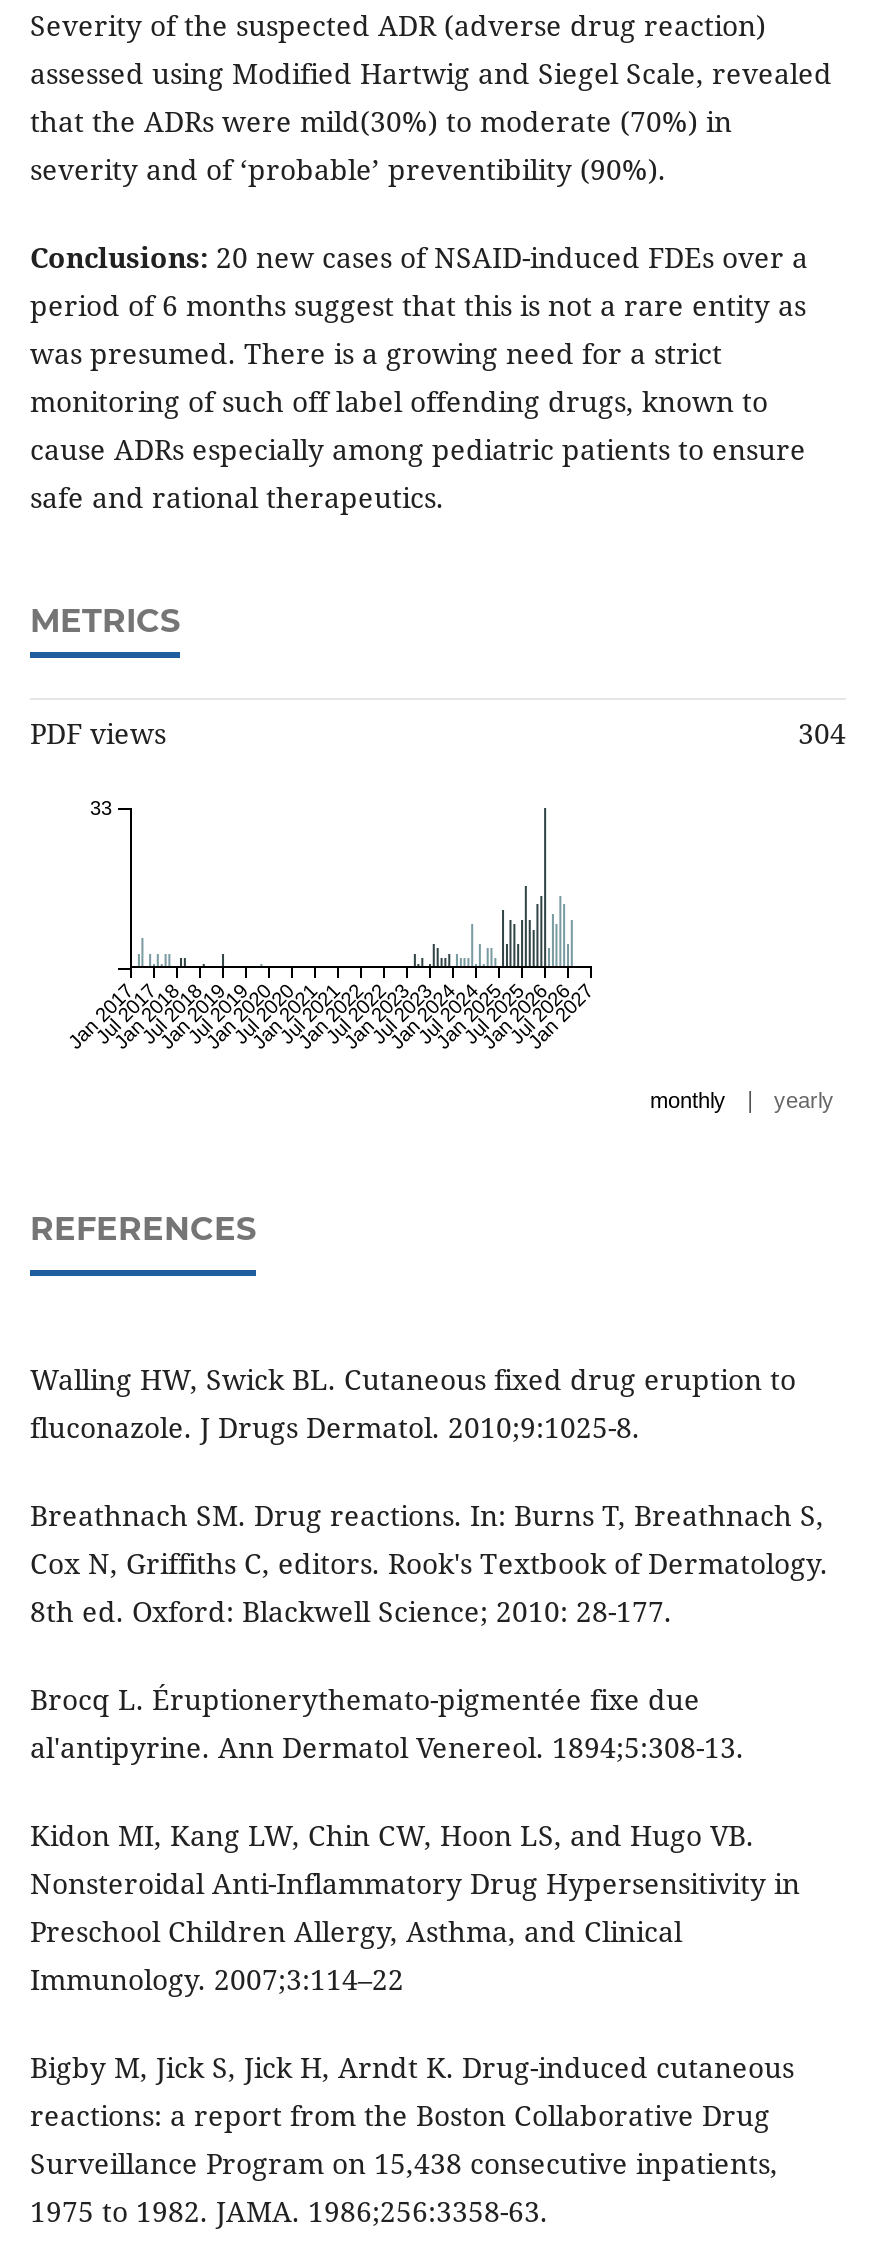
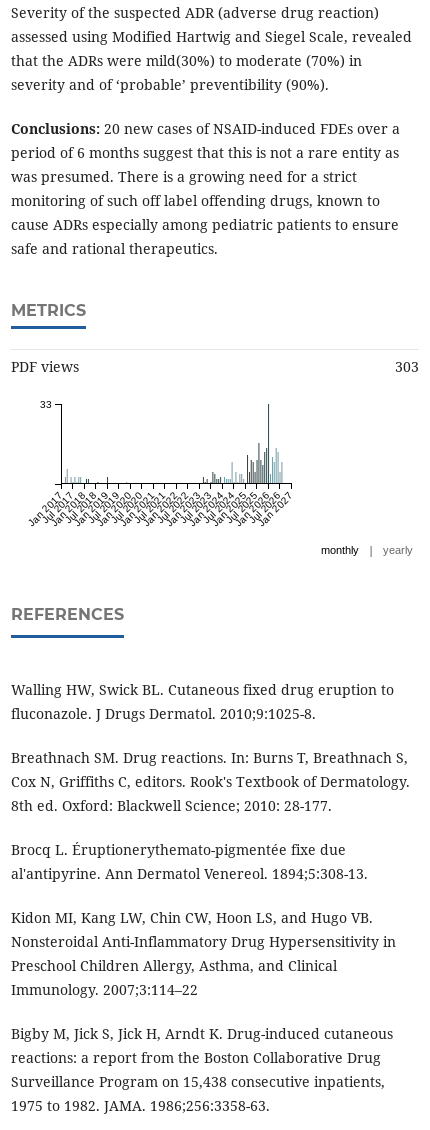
[798,714,846,752] 304 -> [395,357,419,376] 303

